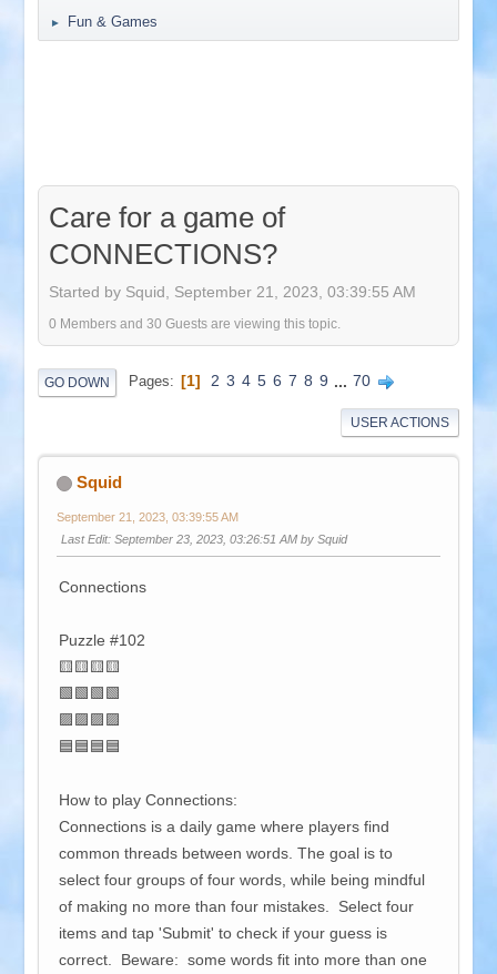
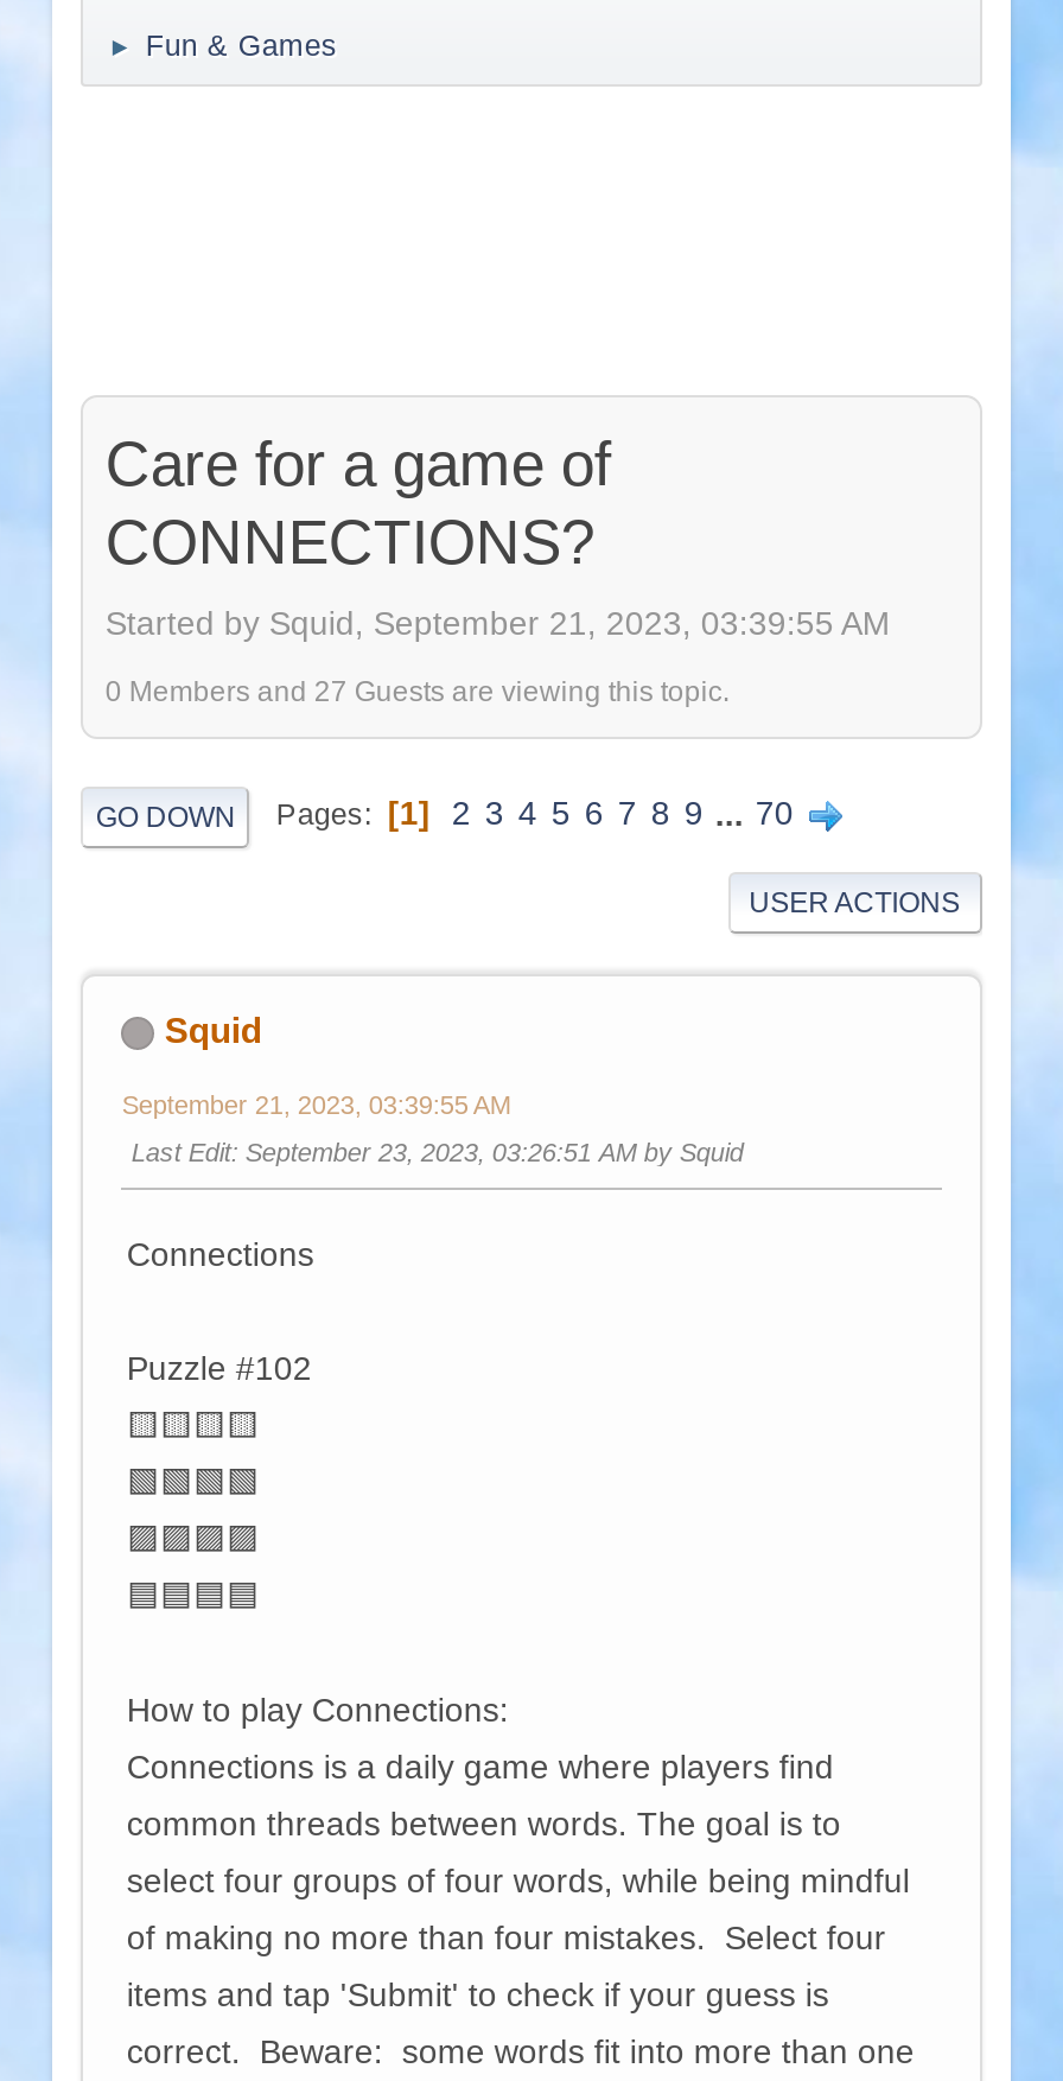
[49,316,341,331] 0 Members and 30 Guests are viewing this topic. -> [105,674,729,707] 0 Members and 27 Guests are viewing this topic.

